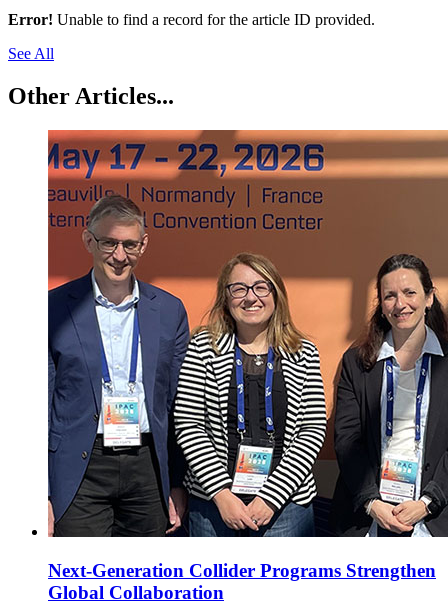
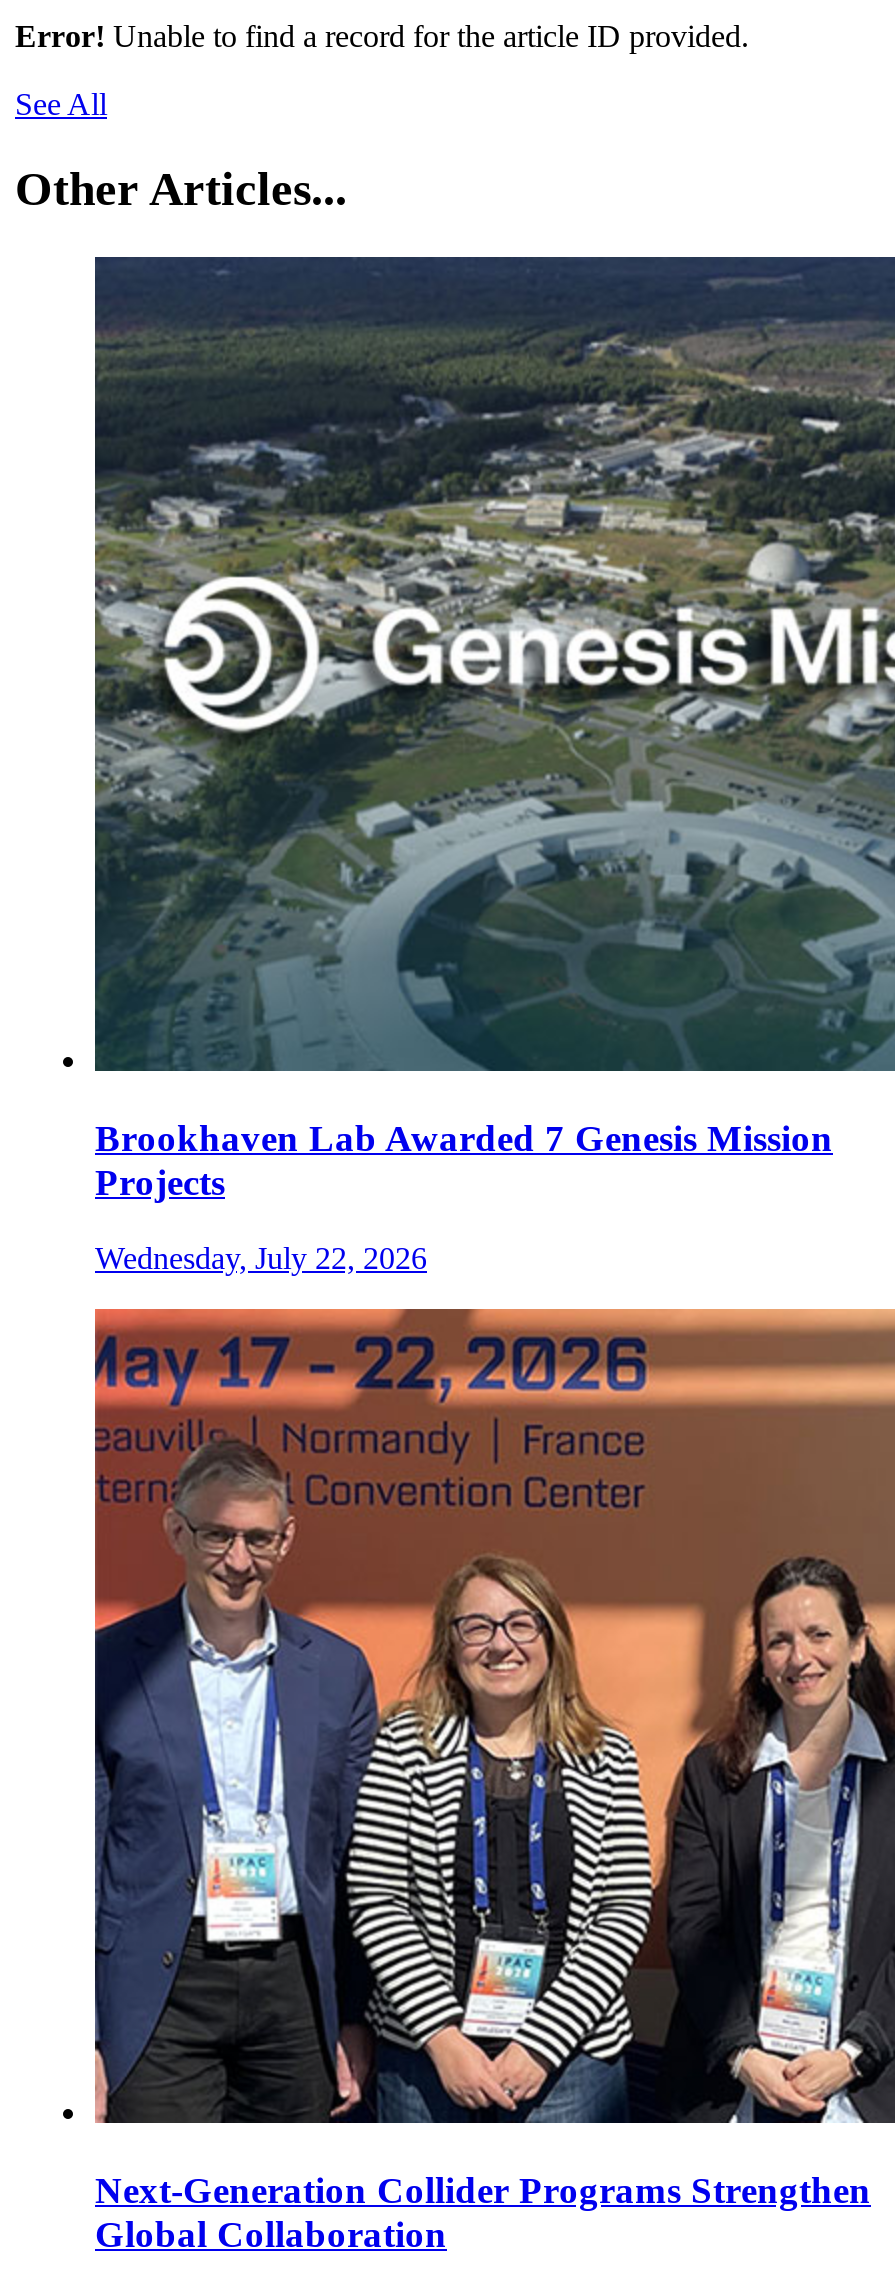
none -> [93,255,889,1275] [image] | Brookhaven Lab Awarded 7 Genesis Mission | Projects | Wednesday, July 22, 2026

